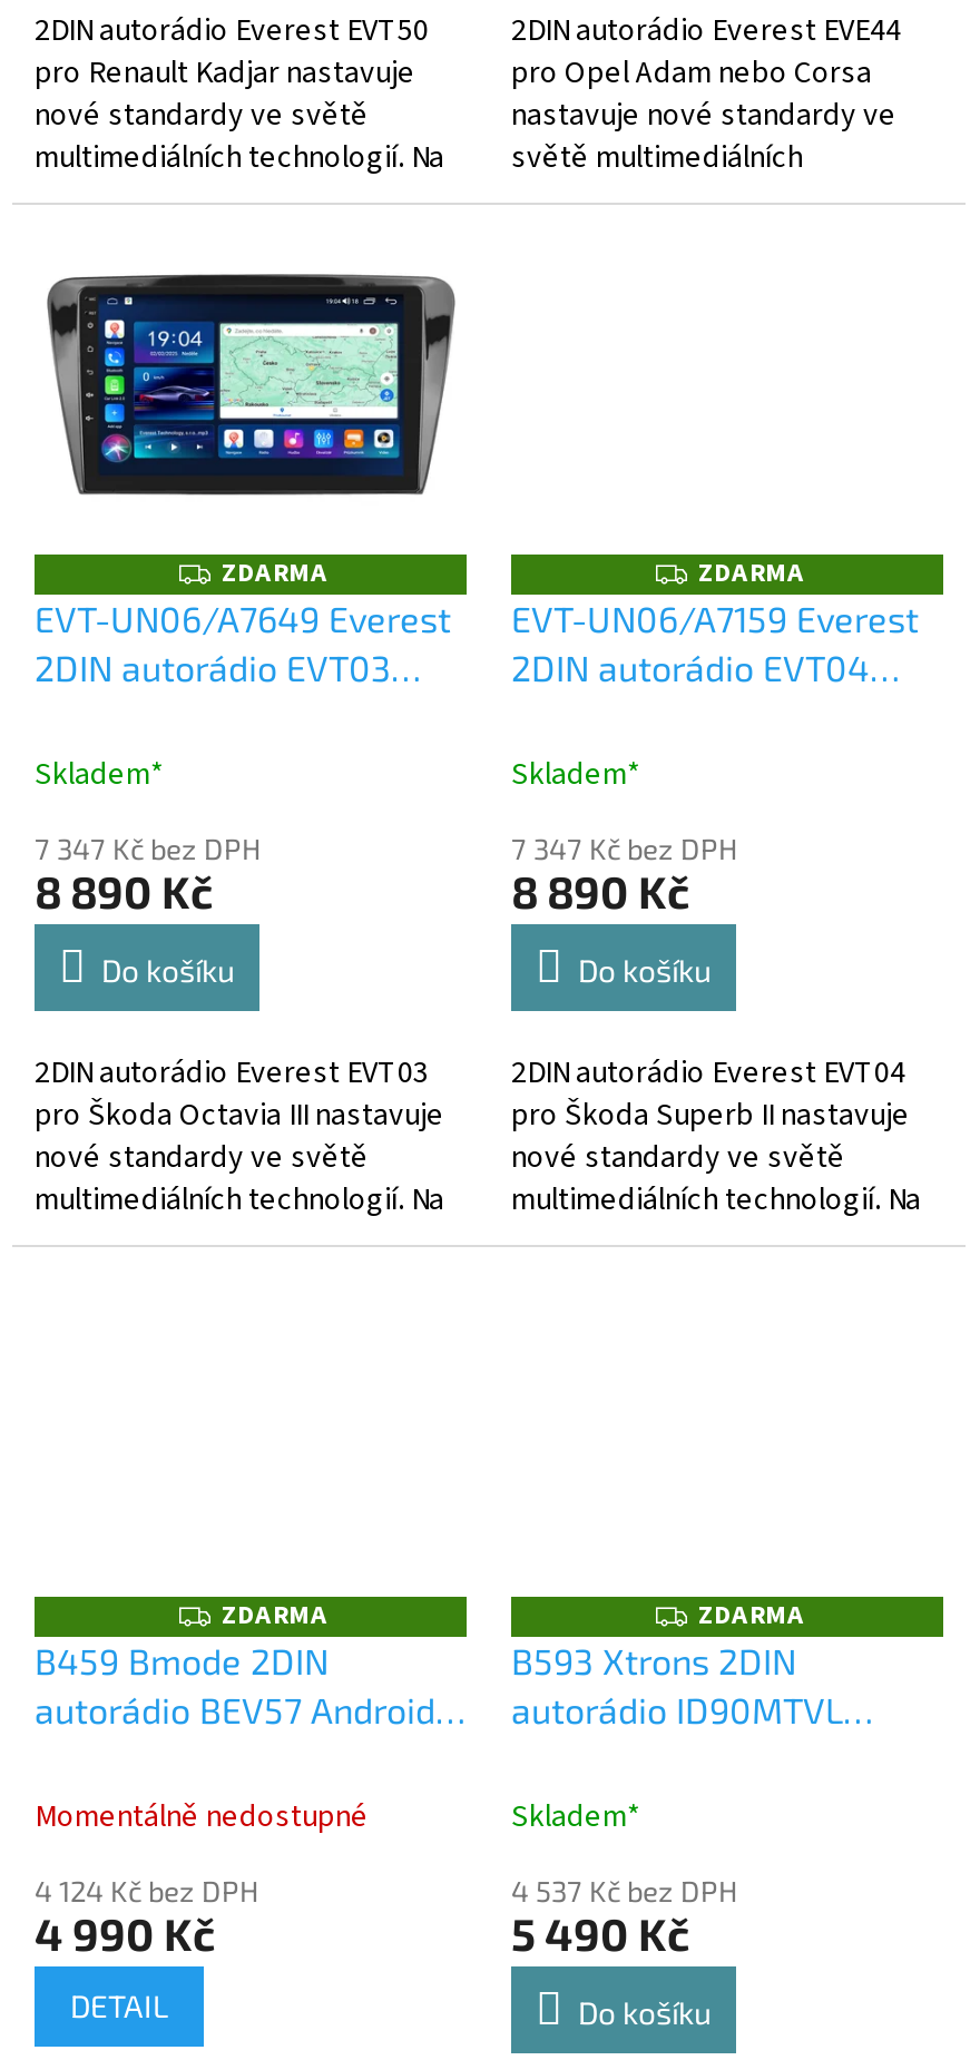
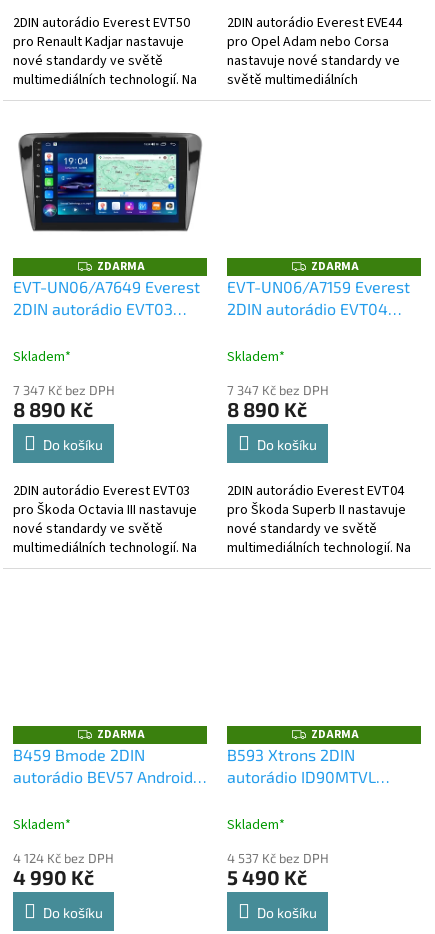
[35,1795,369,1839] Momentálně nedostupné -> [13,815,71,835] Skladem*
[70,1986,168,2024] DETAIL -> [43,904,103,921] Do košíku

